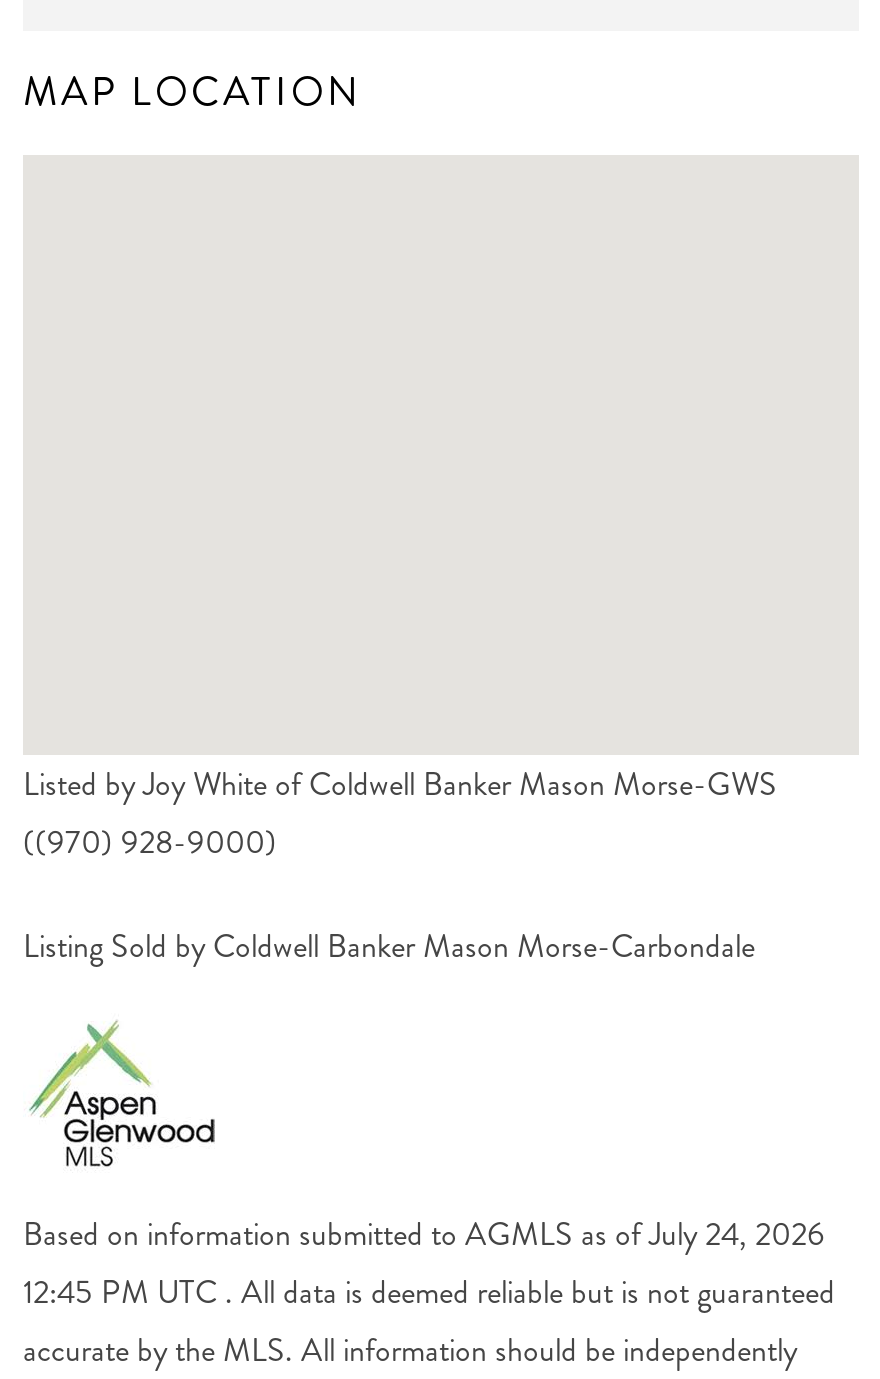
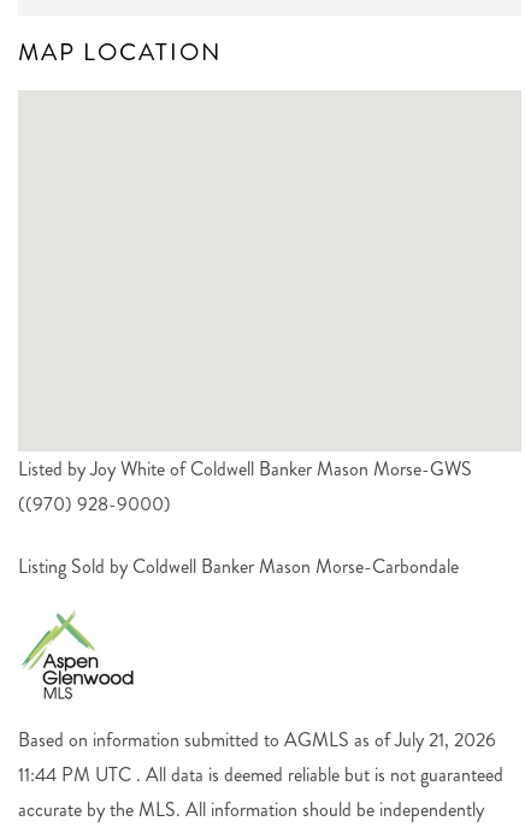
[23,1210,825,1256] Based on information submitted to AGMLS as of July 24, 2026 -> [18,725,496,753] Based on information submitted to AGMLS as of July 21, 2026
[23,1268,835,1314] 12:45 PM UTC . All data is deemed reliable but is not guaranteed -> [18,760,503,788] 11:44 PM UTC . All data is deemed reliable but is not guaranteed

